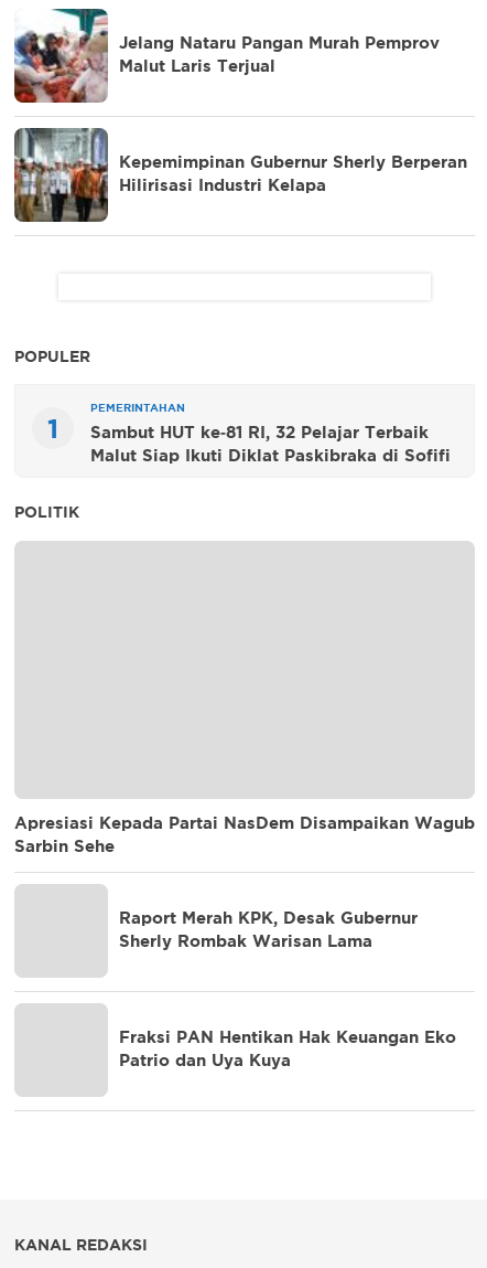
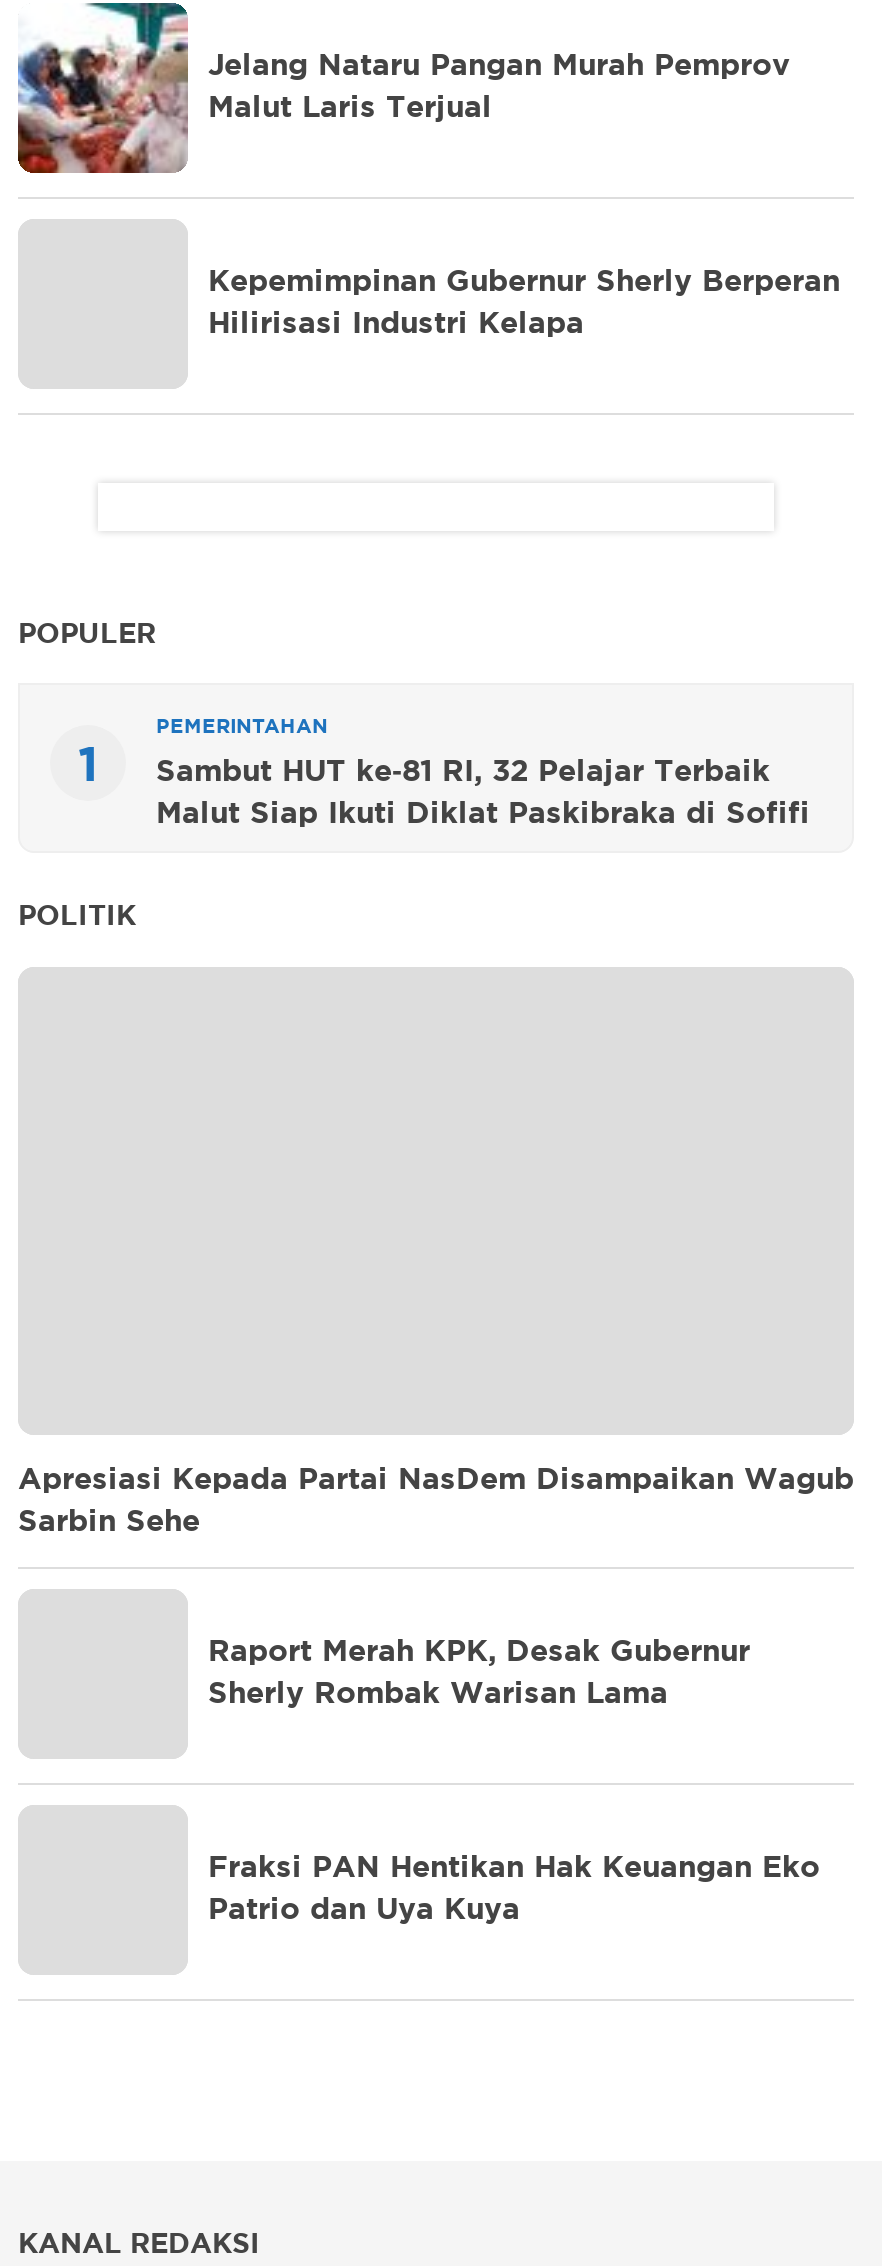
[13,127,109,223] [image] -> none

